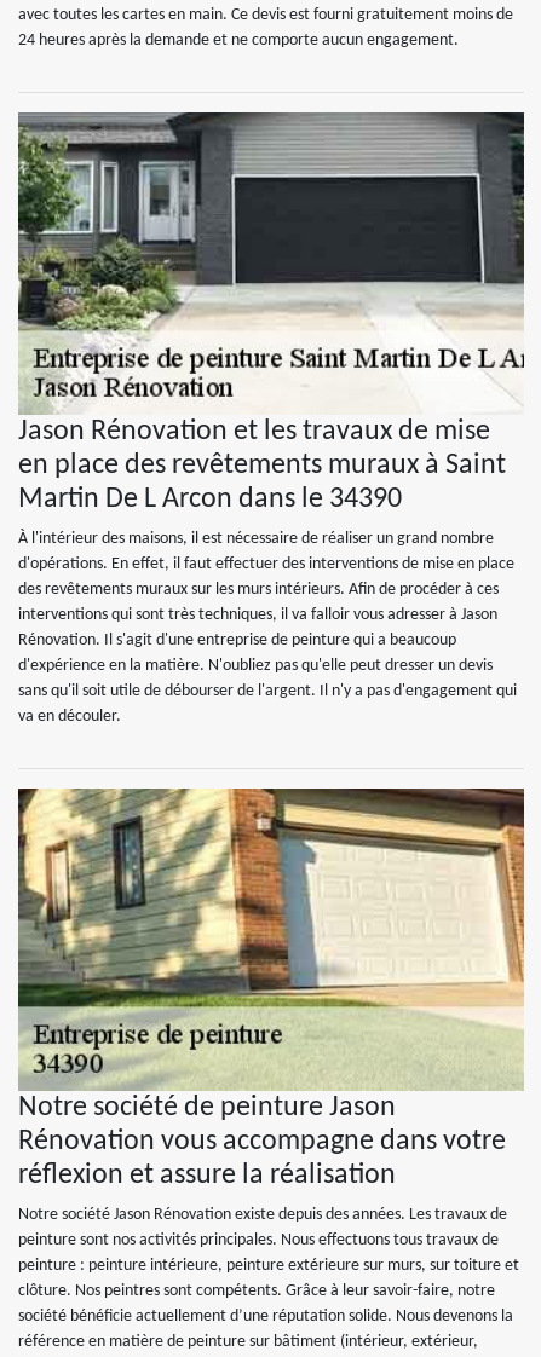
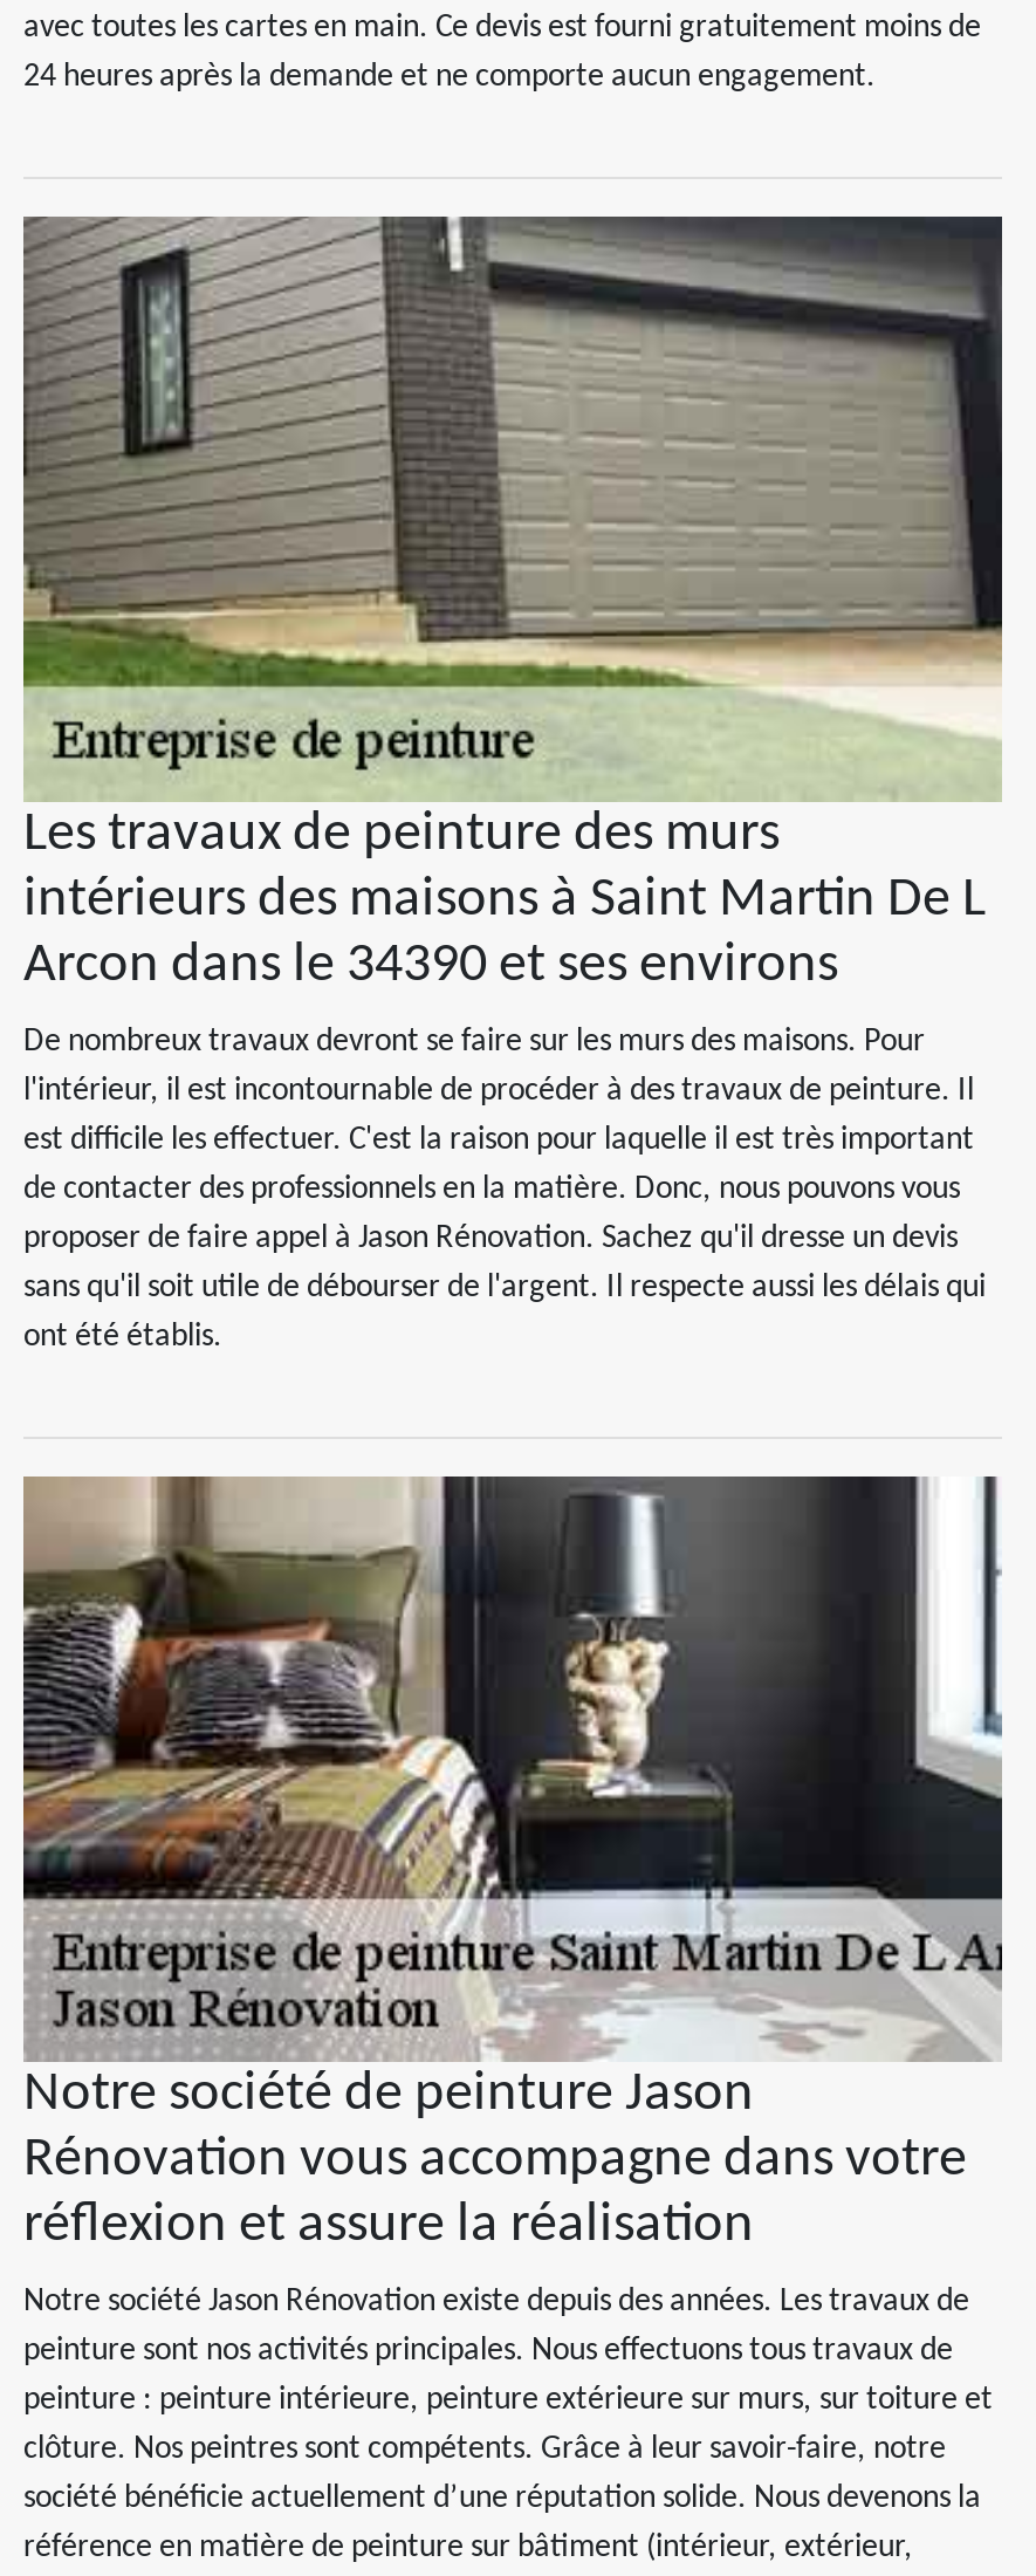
[18,112,525,514] [image] | Jason Rénovation et les travaux de mise | en place des revêtements muraux à Saint | Martin De L Arcon dans le 34390 -> [23,217,1004,994] [image] | Les travaux de peinture des murs | intérieurs des maisons à Saint Martin De L | Arcon dans le 34390 et ses environs
[18,530,517,726] À l'intérieur des maisons, il est nécessaire de réaliser un grand nombre | d'opérations. En effet, il faut effectuer des interventions de mise en place | des revêtements muraux sur les murs intérieurs. Afin de procéder à ces | interventions qui sont très techniques, il va falloir vous adresser à Jason | Rénovation. Il s'agit d'une entreprise de peinture qui a beaucoup | d'expérience en la matière. N'oubliez pas qu'elle peut dresser un devis | sans qu'il soit utile de débourser de l'argent. Il n'y a pas d'engagement qui | va en découler. -> [23,1025,986,1355] De nombreux travaux devront se faire sur les murs des maisons. Pour | l'intérieur, il est incontournable de procéder à des travaux de peinture. Il | est difficile les effectuer. C'est la raison pour laquelle il est très important | de contacter des professionnels en la matière. Donc, nous pouvons vous | proposer de faire appel à Jason Rénovation. Sachez qu'il dresse un devis | sans qu'il soit utile de débourser de l'argent. Il respecte aussi les délais qui | ont été établis.
[18,787,525,1091] [image] -> [23,1474,1004,2060] [image]

